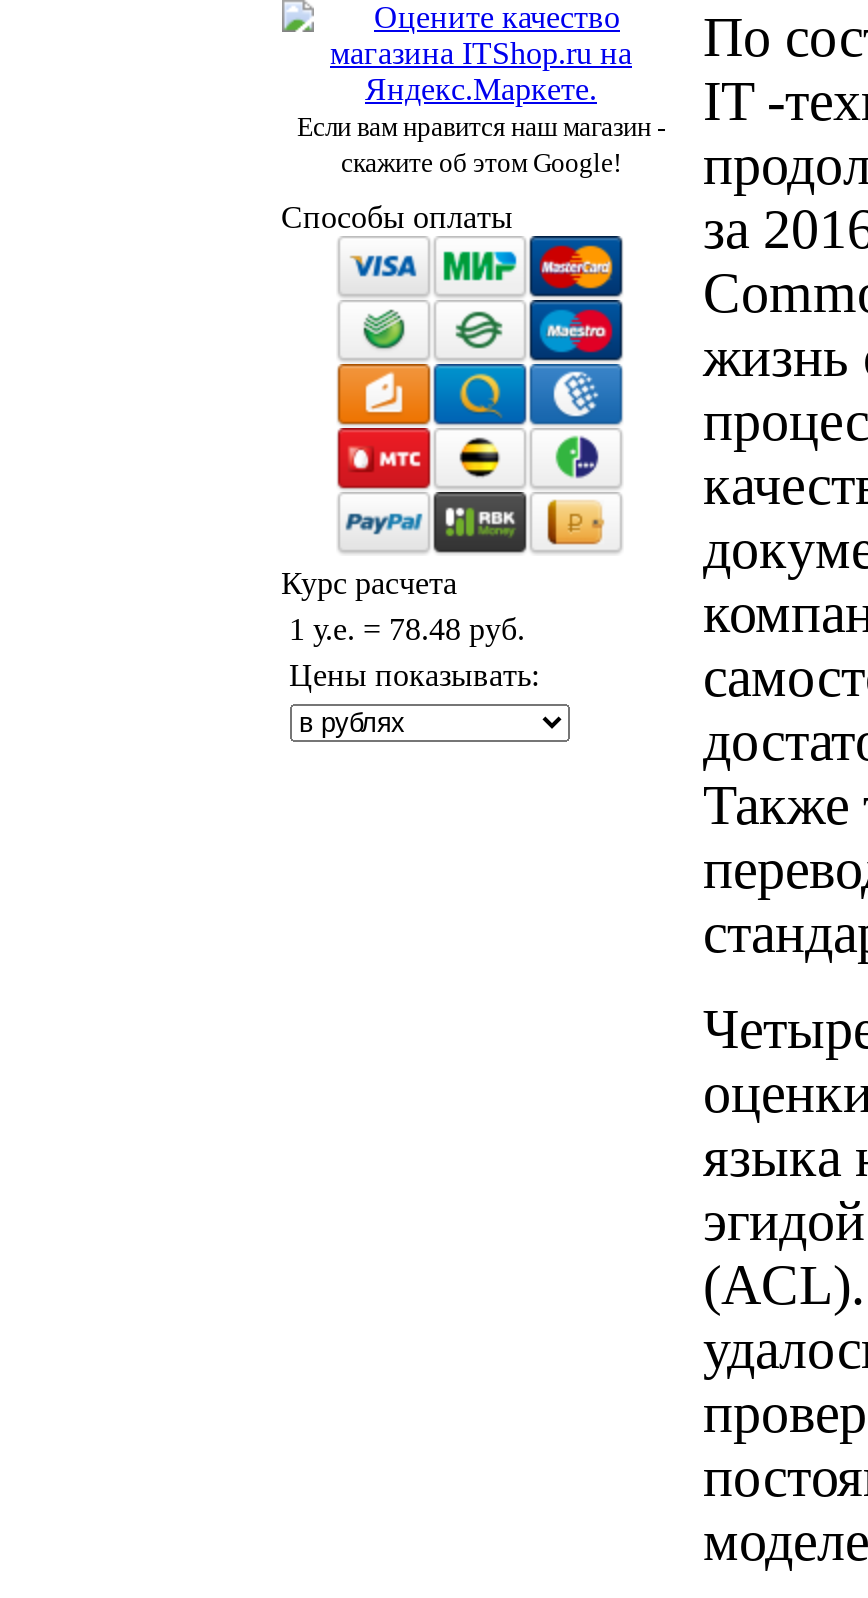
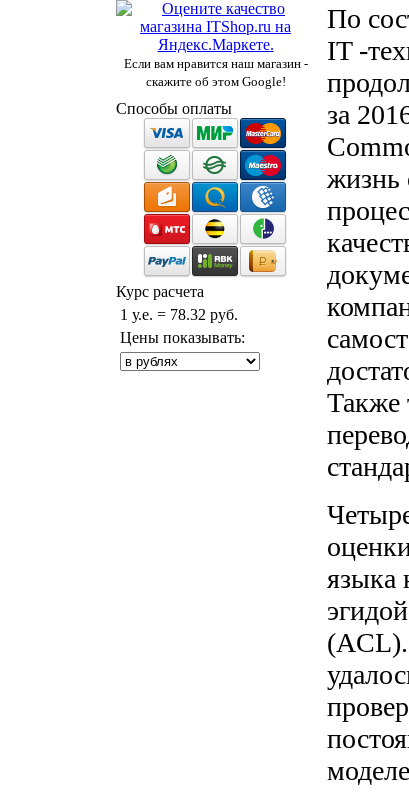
[281,612,525,646] 1 у.е. = 78.48 руб. -> [115,306,237,323] 1 у.е. = 78.32 руб.

